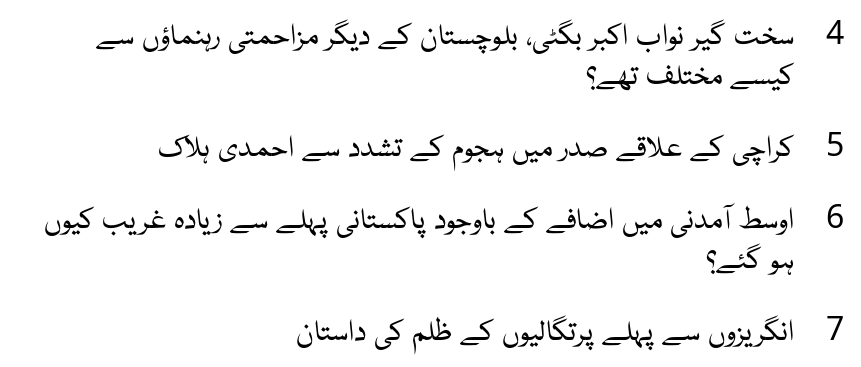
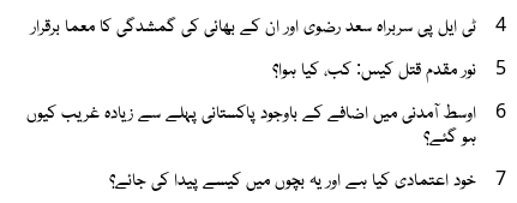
[96,11,794,95] سخت گیر نواب اکبر بگٹی، بلوچستان کے دیگر مزاحمتی رہنماؤں سے | کیسے مختلف تھے؟ -> [31,11,476,38] ٹی ایل پی سربراہ سعد رضوی اور ان کے بھائی کی گمشدگی کا معما برقرار
[158,123,794,167] کراچی کے علاقے صدر میں ہجوم کے تشدد سے احمدی ہلاک -> [272,54,476,81] نور مقدم قتل کیس: کب، کیا ہوا؟
[296,307,794,351] انگریزوں سے پہلے پرتگالیوں کے ظلم کی داستان -> [109,165,476,191] خود اعتمادی کیا ہے اور یہ بچوں میں کیسے پیدا کی جائے؟

